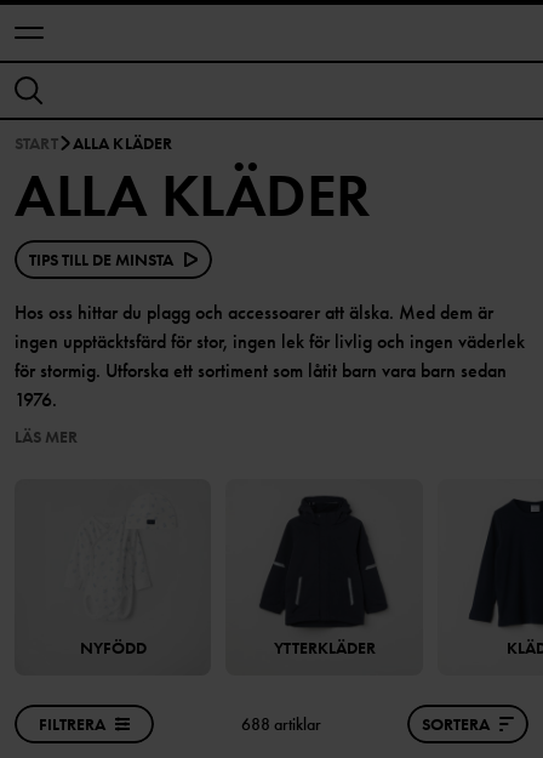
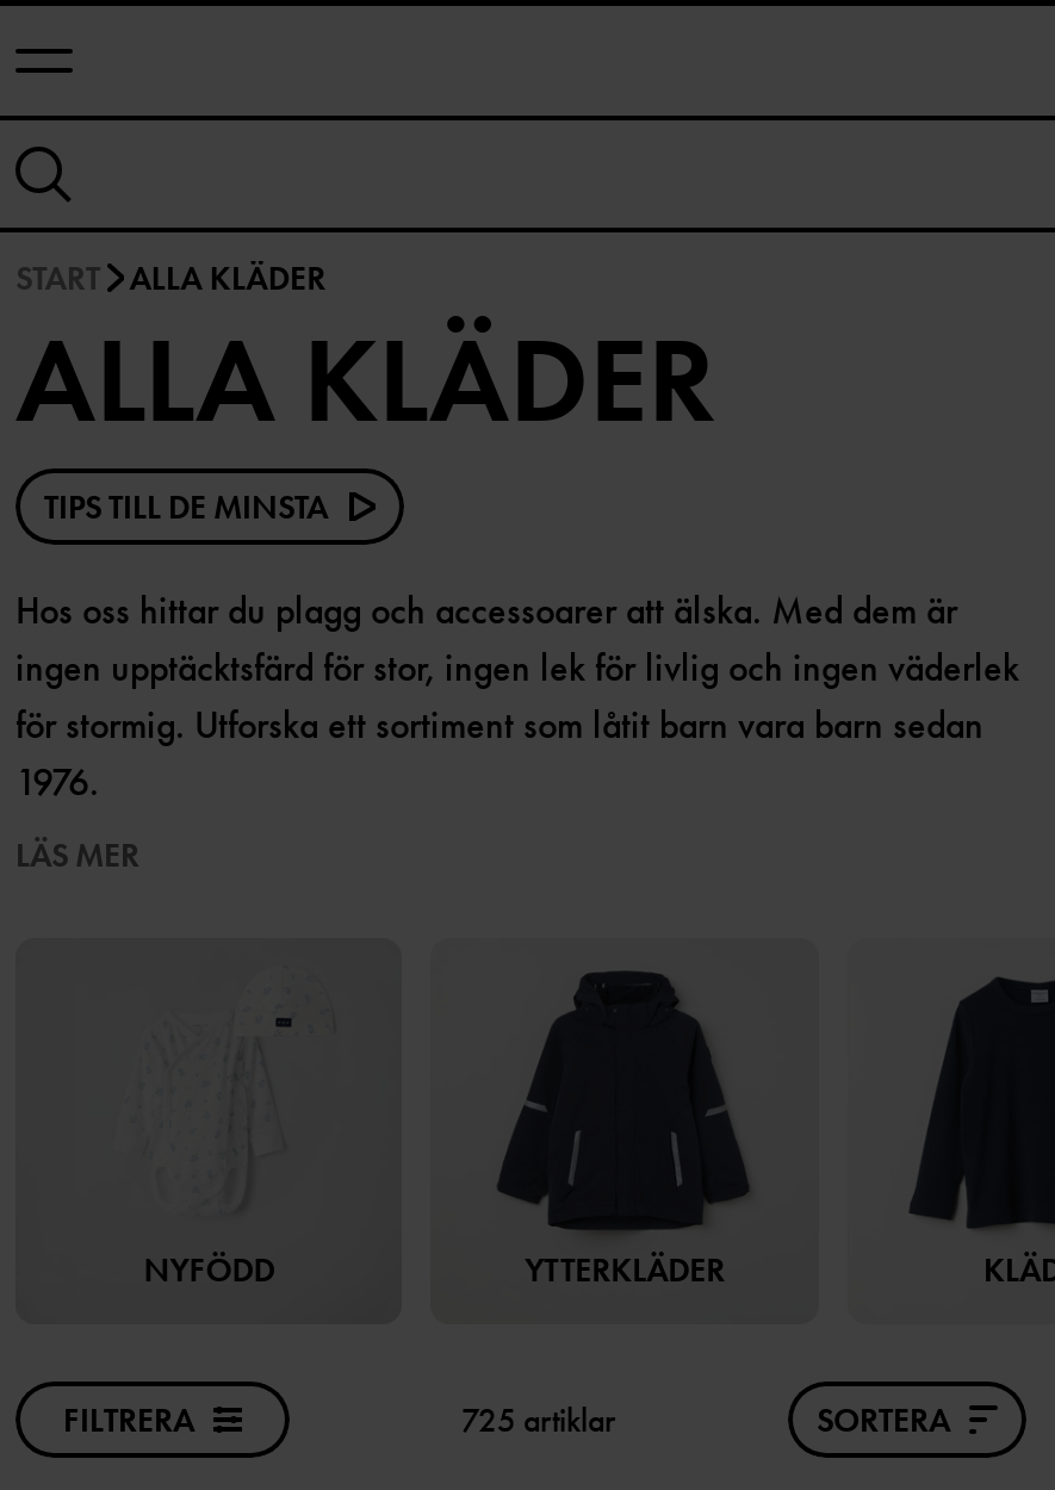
[241,714,321,735] 688 artiklar -> [461,1399,616,1442] 725 artiklar

